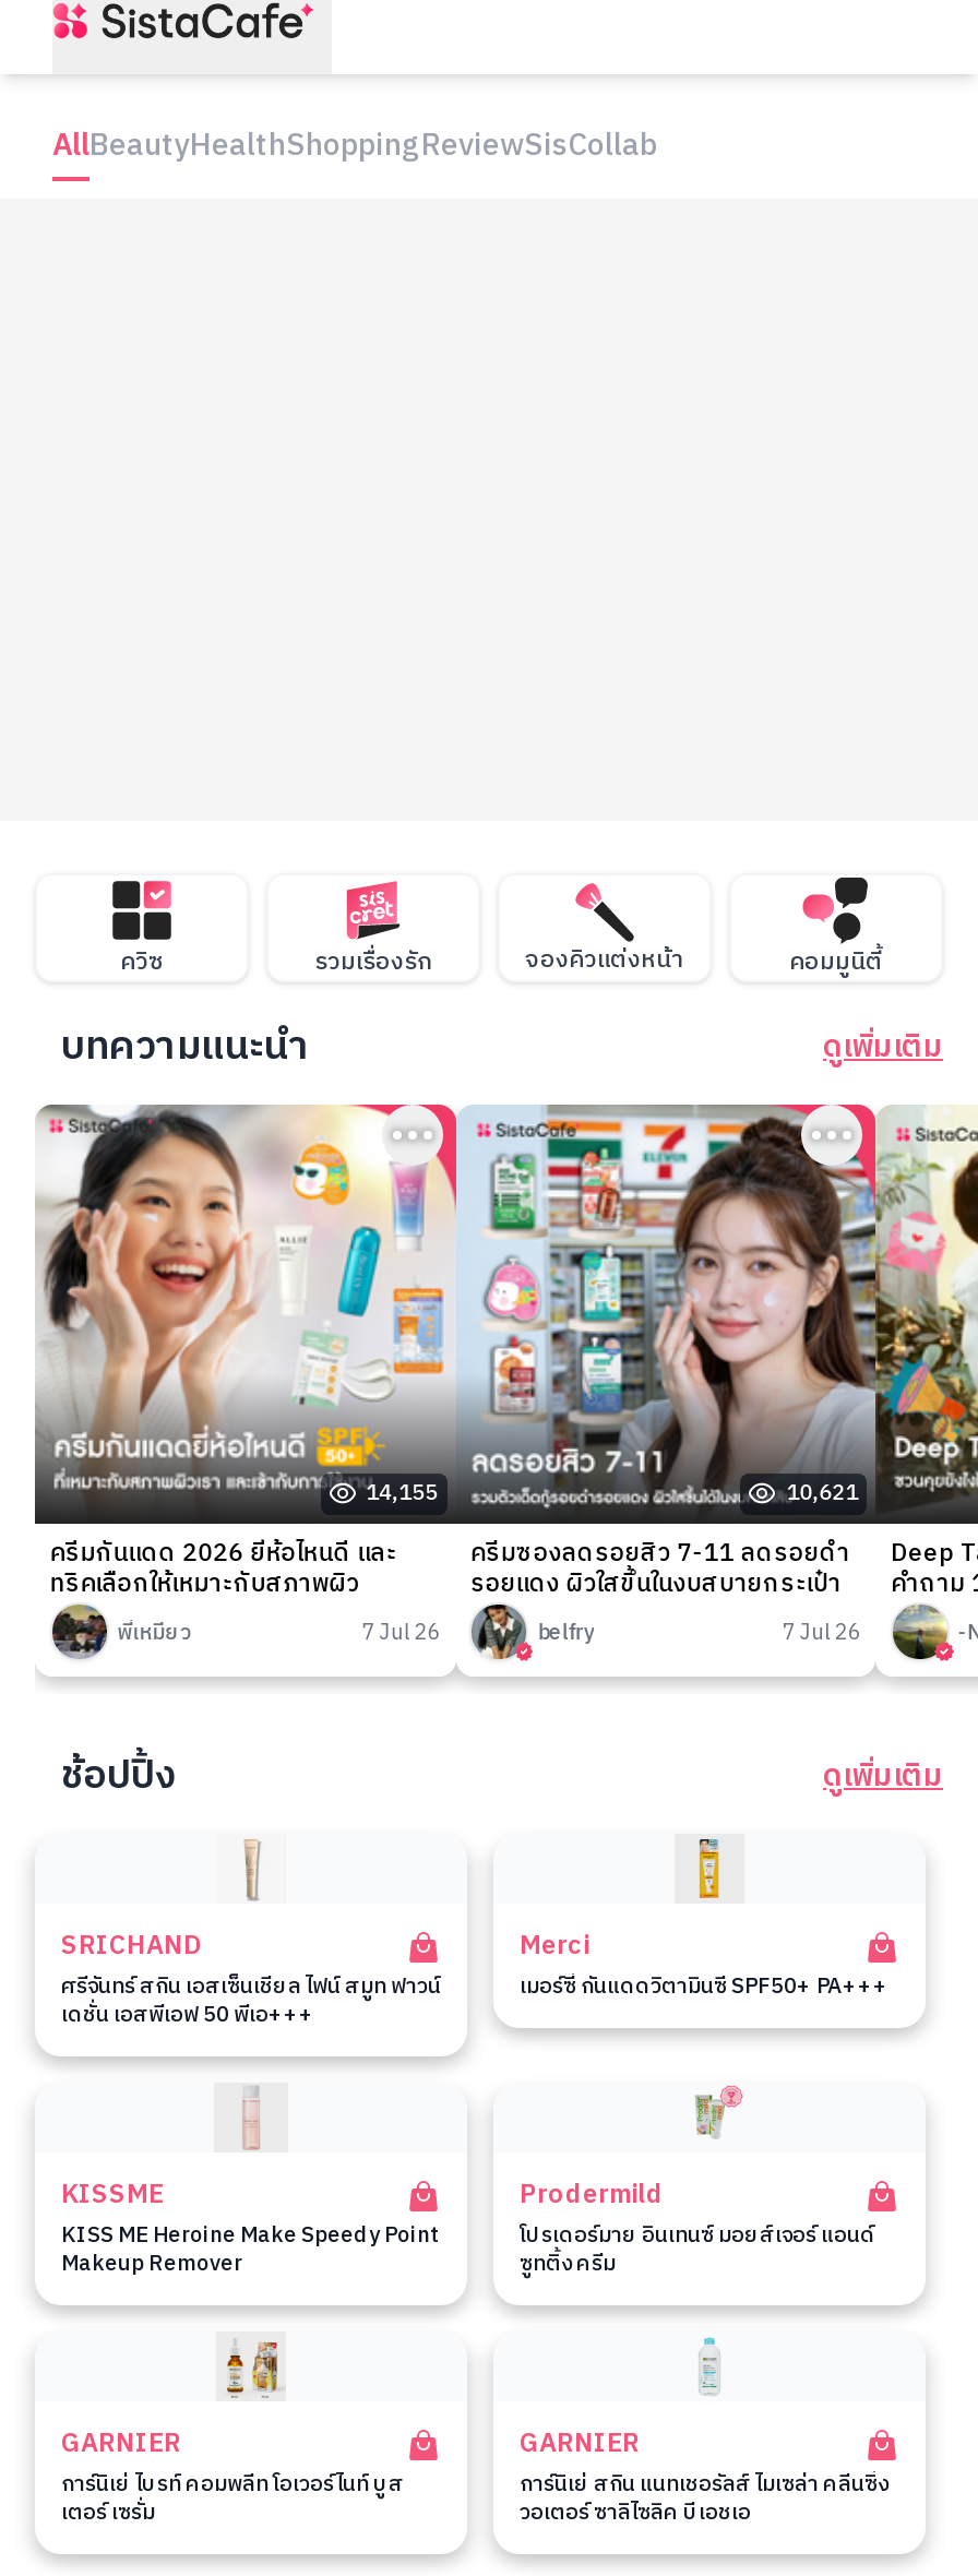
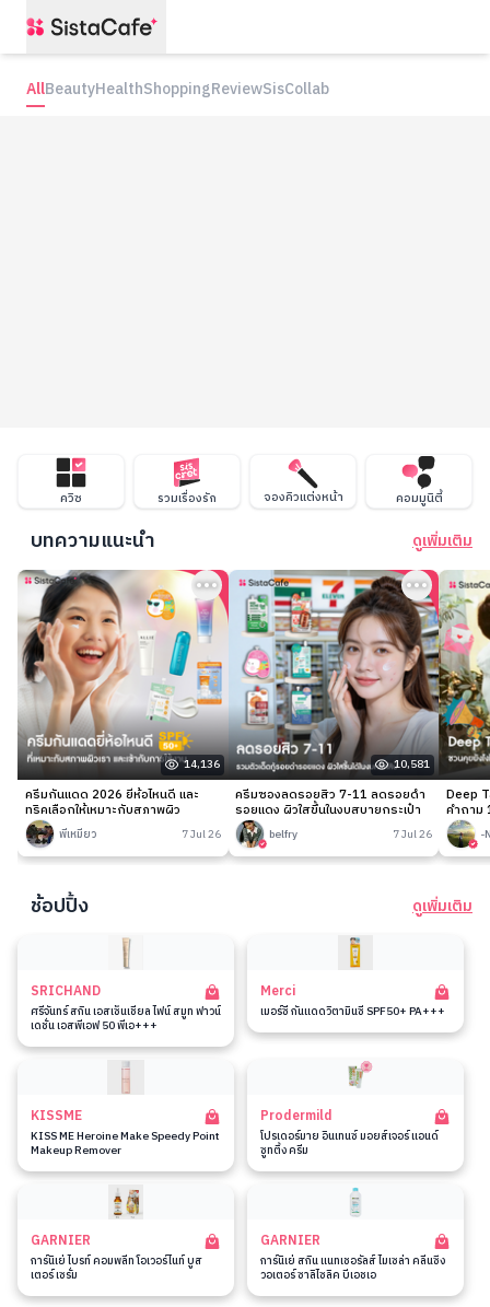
[366,1477,438,1512] 14,155 -> [183,756,219,774] 14,136
[786,1477,858,1512] 10,621 -> [394,756,430,774] 10,581

